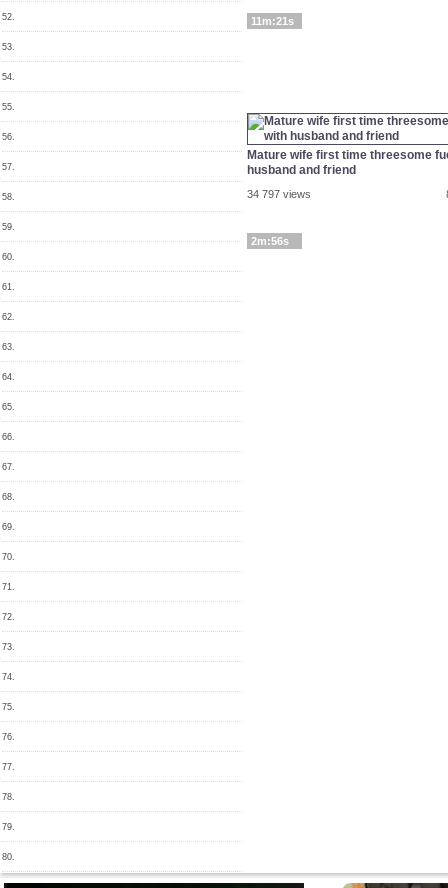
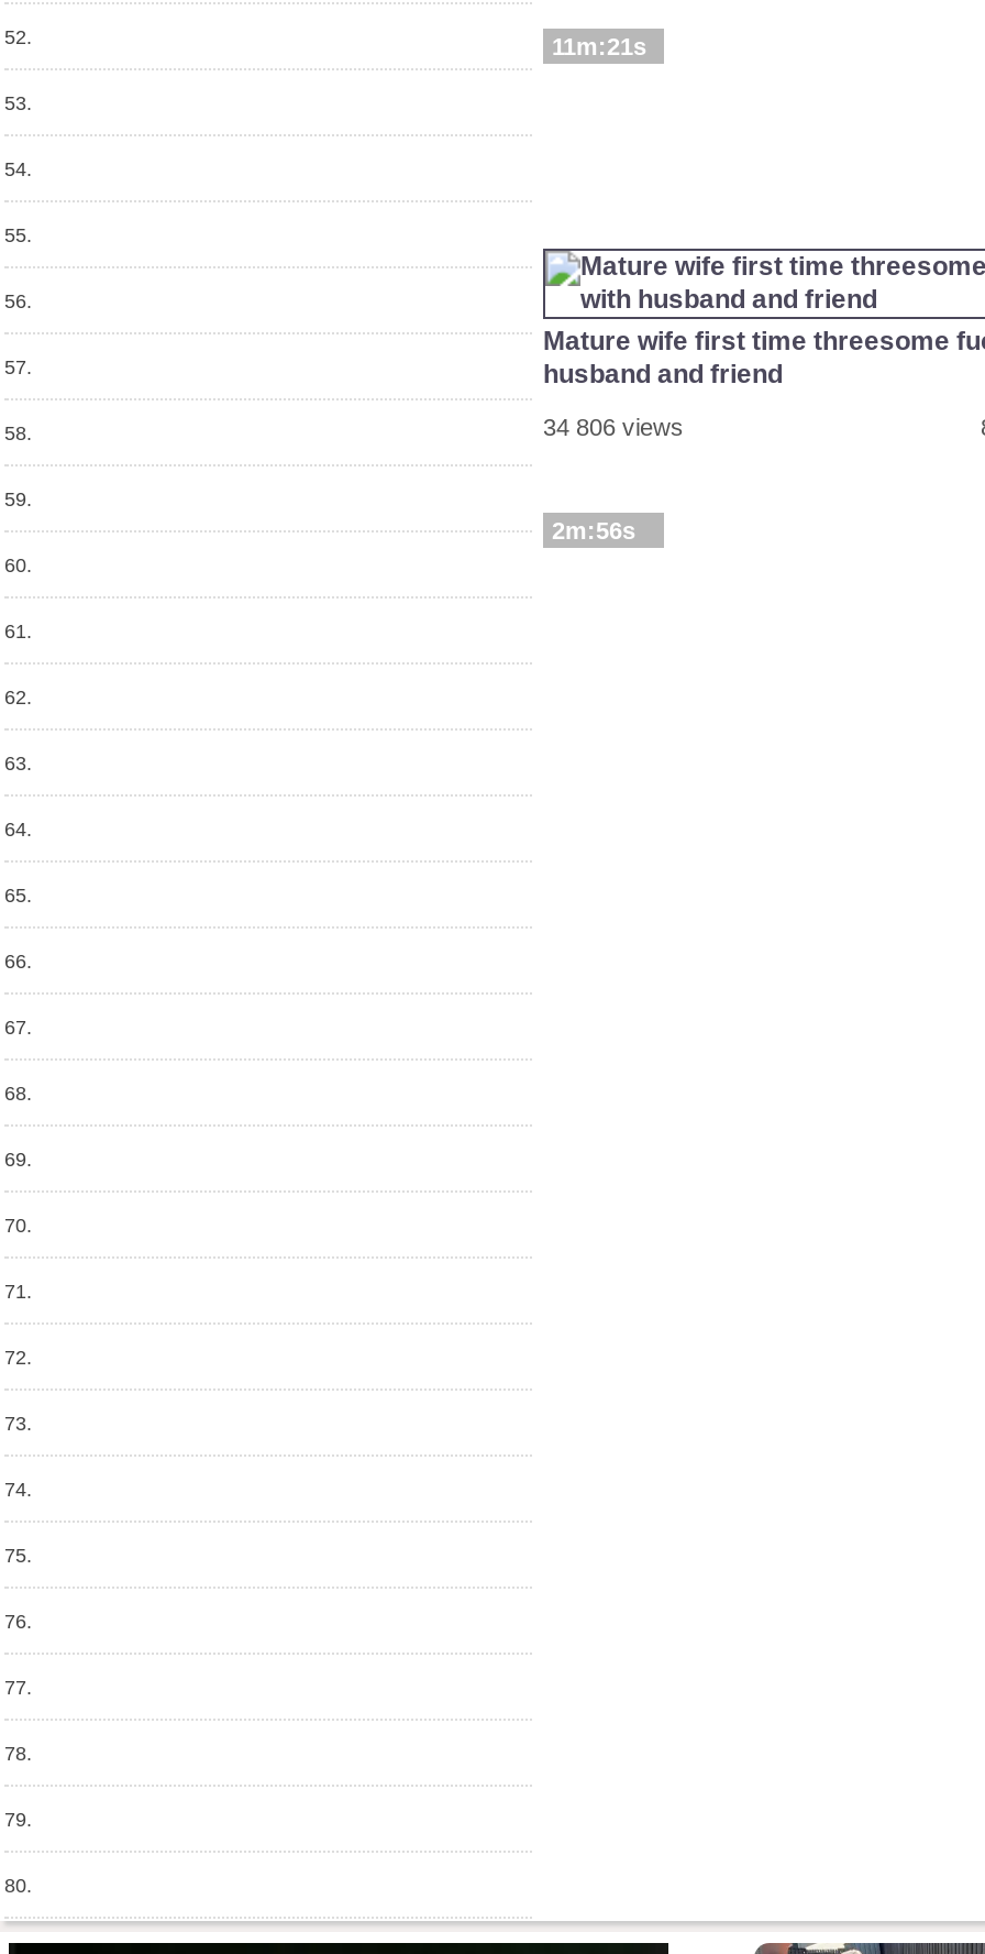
[247,188,311,200] 34 797 views -> [543,414,684,440] 34 806 views

